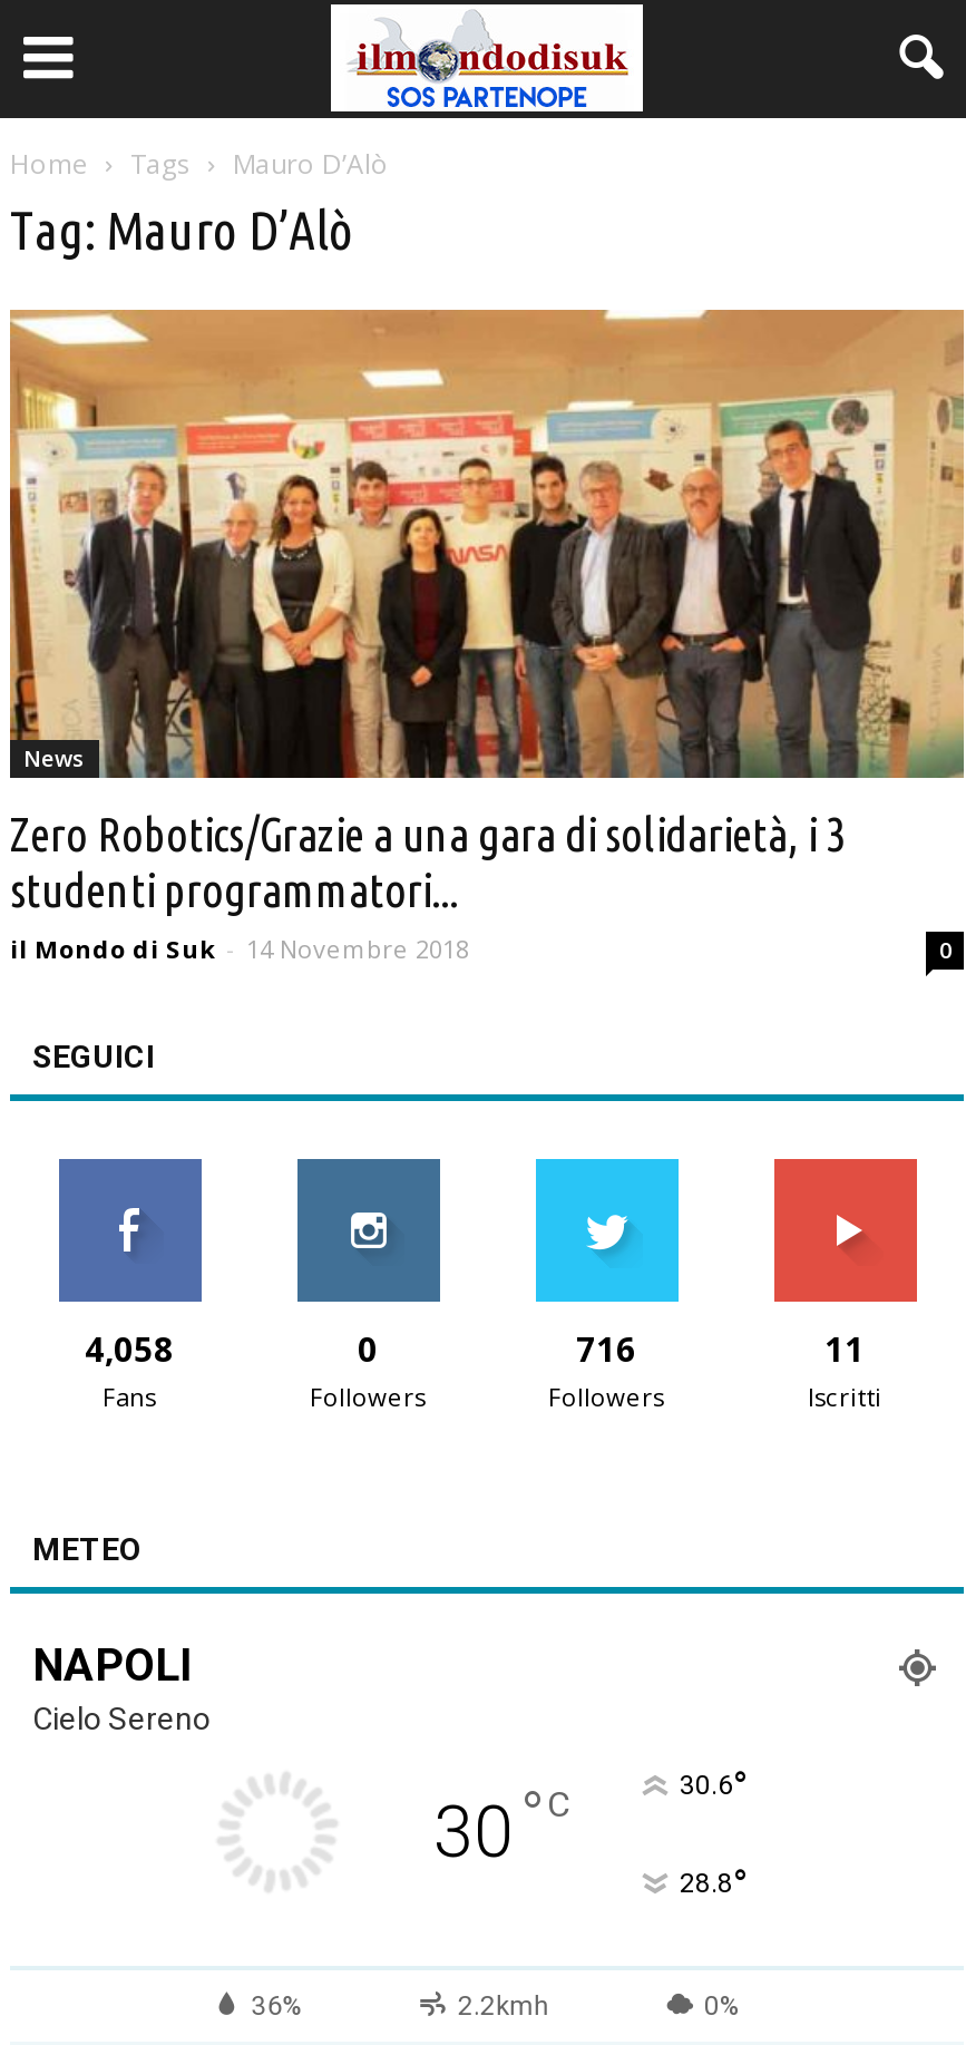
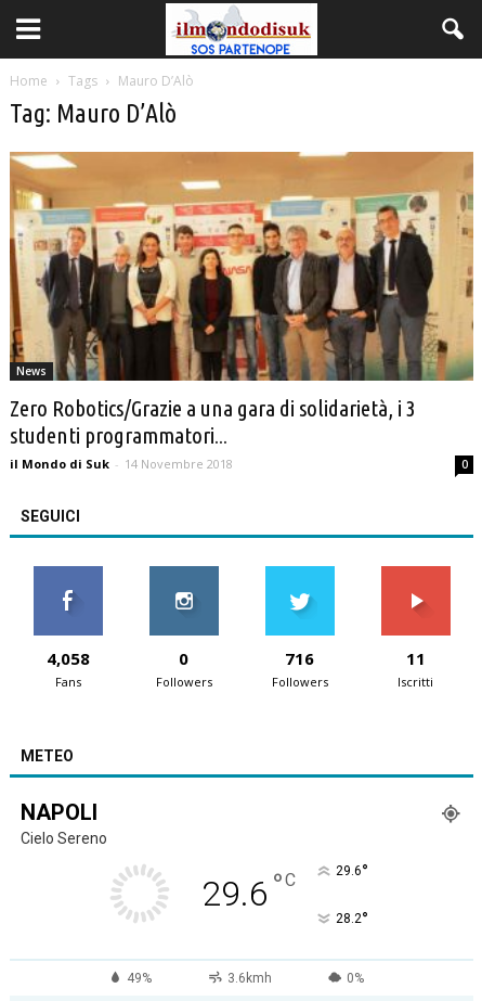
[433,1762,747,1874] 30 °C | 30.6° -> [201,860,368,915] 29.6 °C | 29.6°
[680,1860,747,1907] 28.8° -> [335,908,368,931] 28.2°
[251,1990,549,2021] 36% | 2.2kmh -> [127,971,272,986] 49% | 3.6kmh

